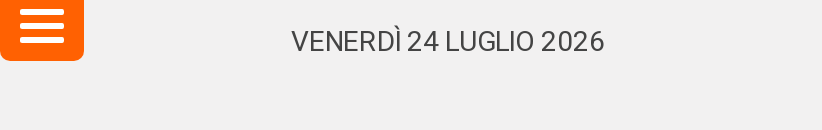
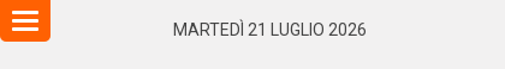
[291,25,605,57] VENERDÌ 24 LUGLIO 2026 -> [173,20,366,39] MARTEDÌ 21 LUGLIO 2026

